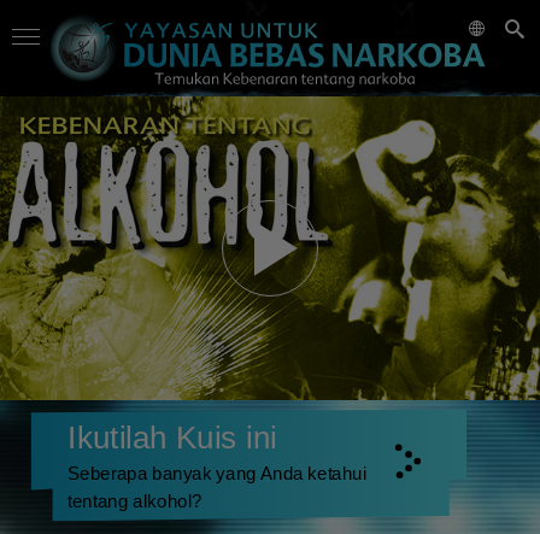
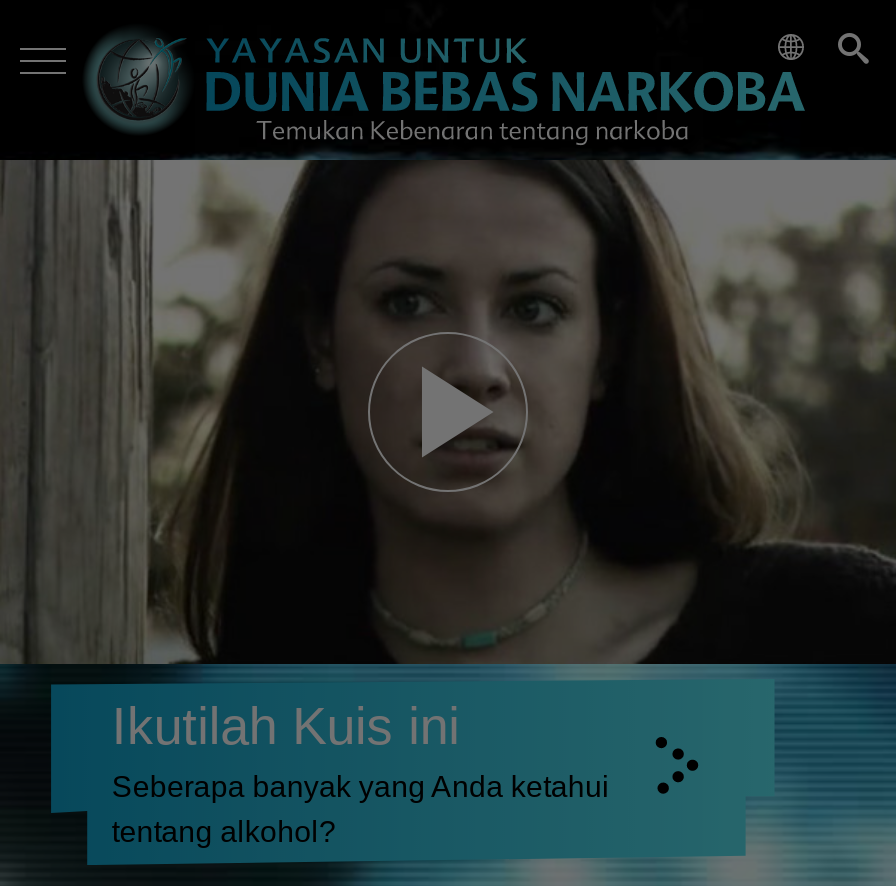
[4,95,536,401] [image] -> [6,158,890,666] [image]

